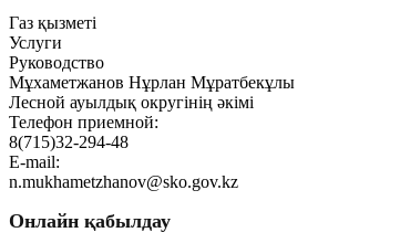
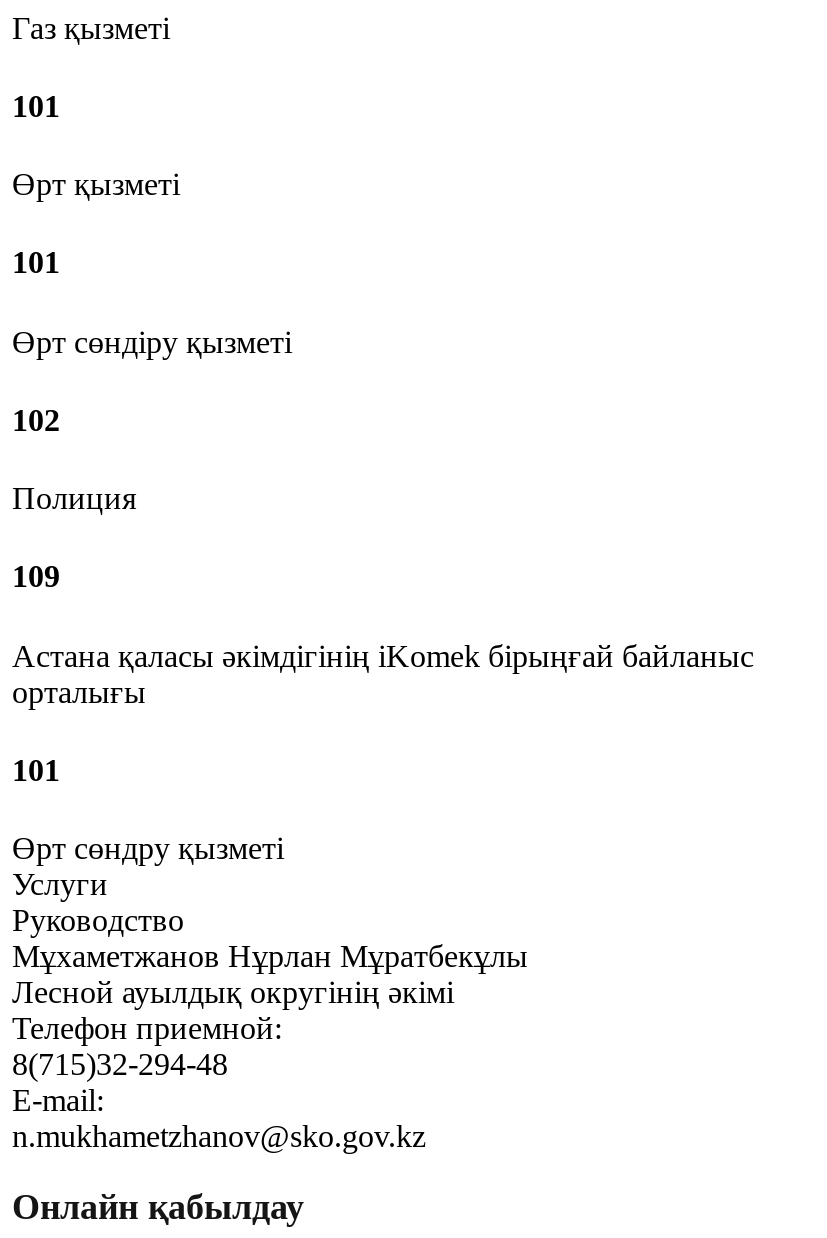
none -> [12,89,754,866] 101 | Өрт қызметі | 101 | Өрт сөндіру қызметі | 102 | Полиция | 109 | Астана қаласы әкімдігінің iKomek бірыңғай байланыс | орталығы | 101 | Өрт сөндру қызметі

